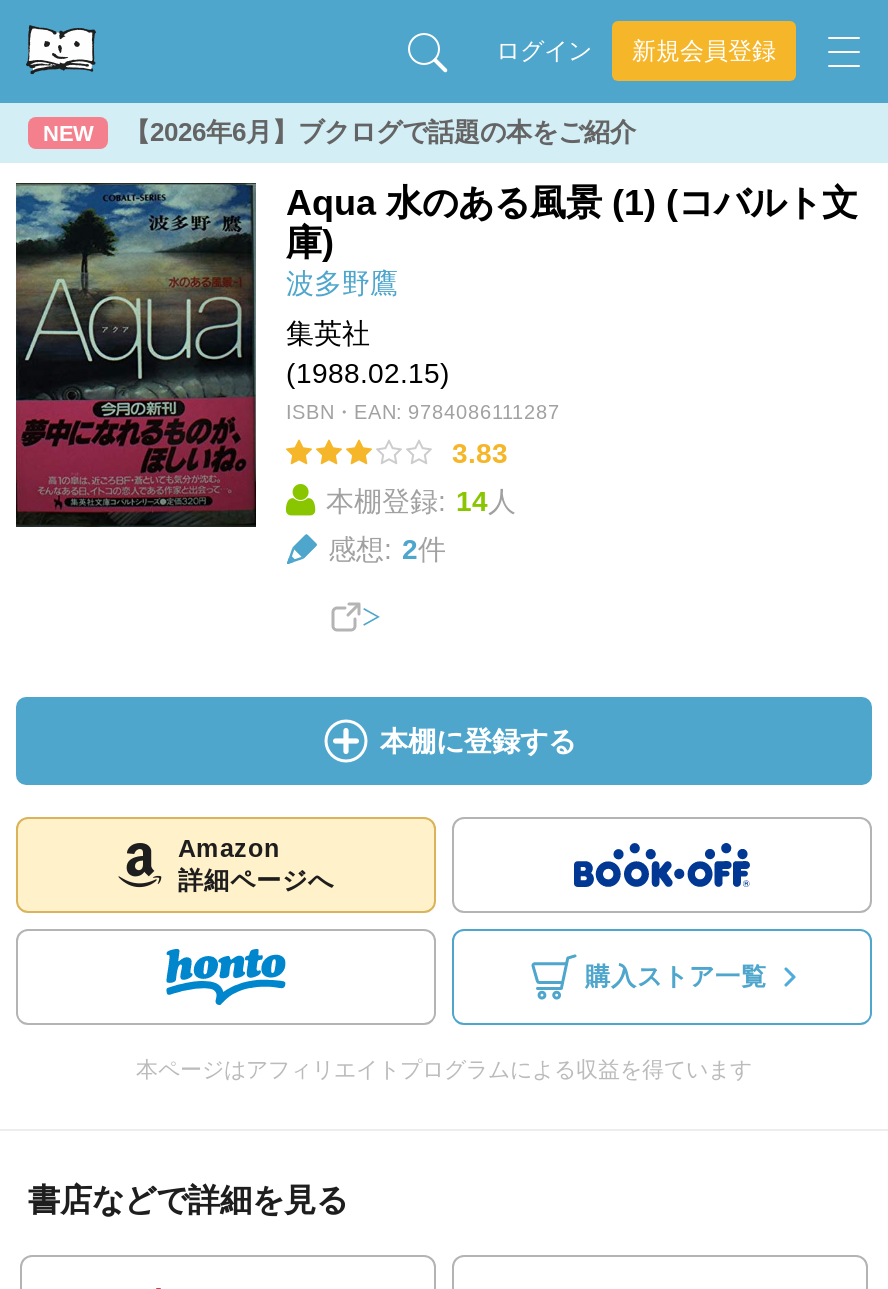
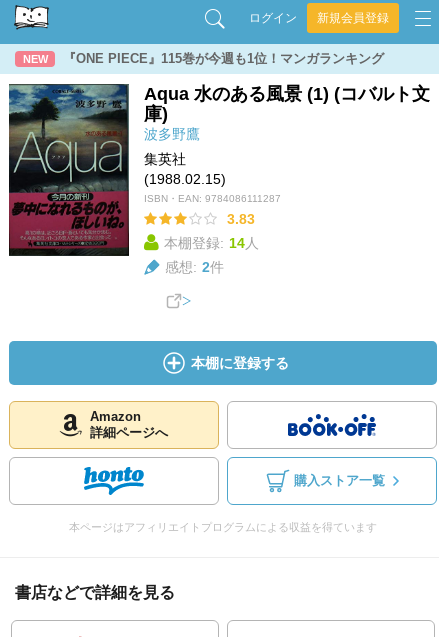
[124,117,636,147] 【2026年6月】ブクログで話題の本をご紹介 -> [63,51,384,66] 『ONE PIECE』115巻が今週も1位！マンガランキング

